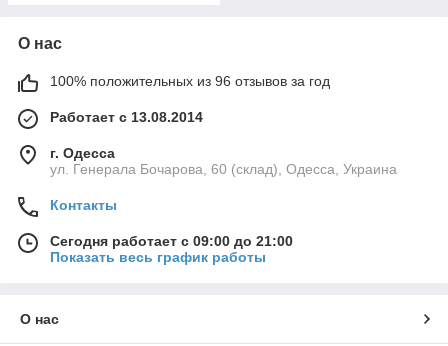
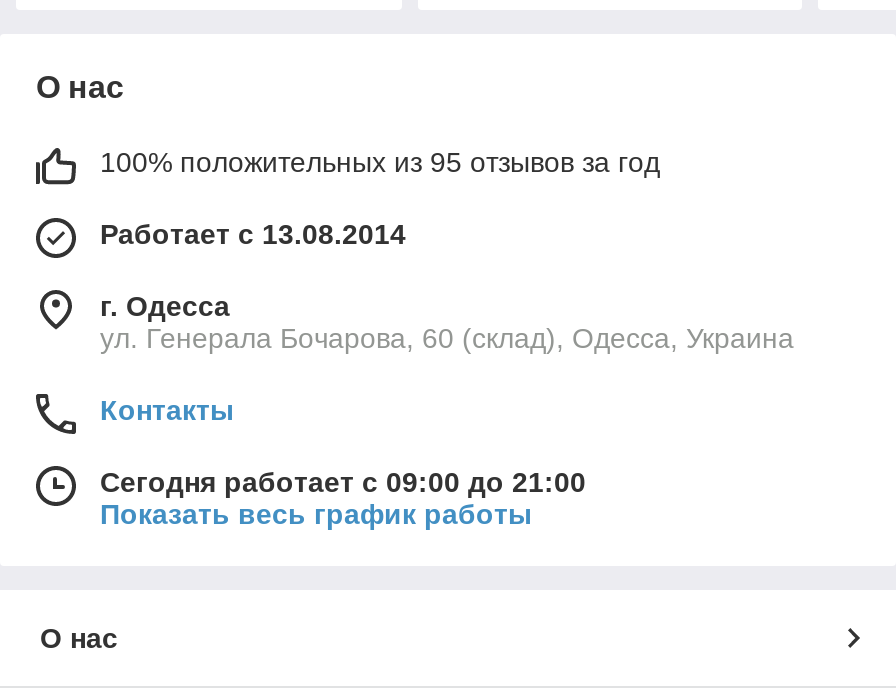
[50,73,330,89] 100% положительных из 96 отзывов за год -> [100,147,660,179] 100% положительных из 95 отзывов за год

